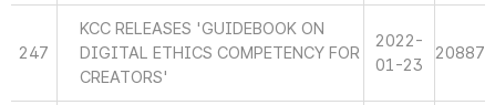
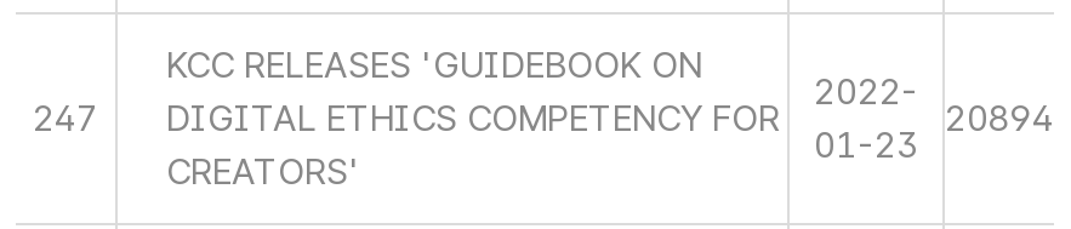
[435,43,485,63] 20887 -> [945,97,1054,141] 20894

